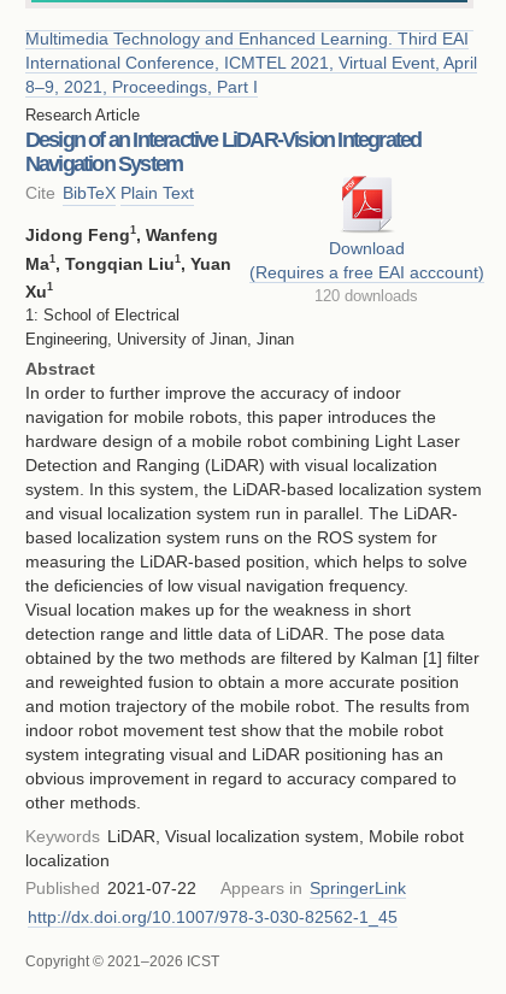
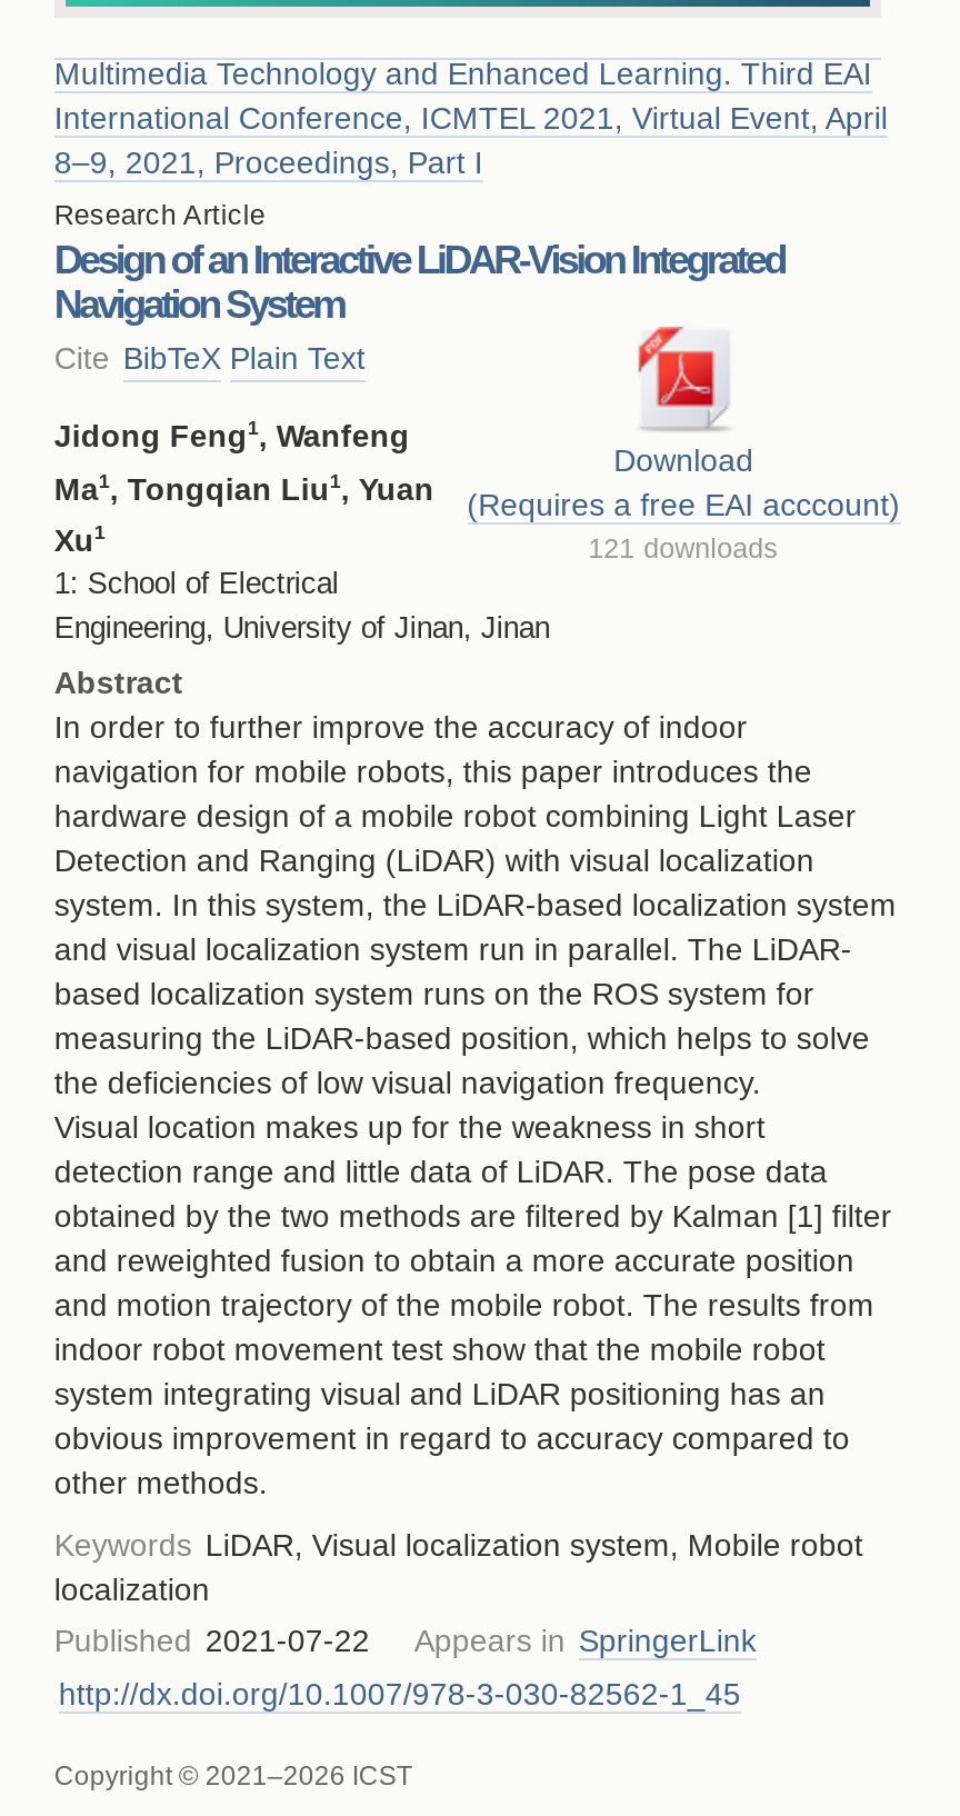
[315,288,418,304] 120 downloads -> [588,533,779,564] 121 downloads

